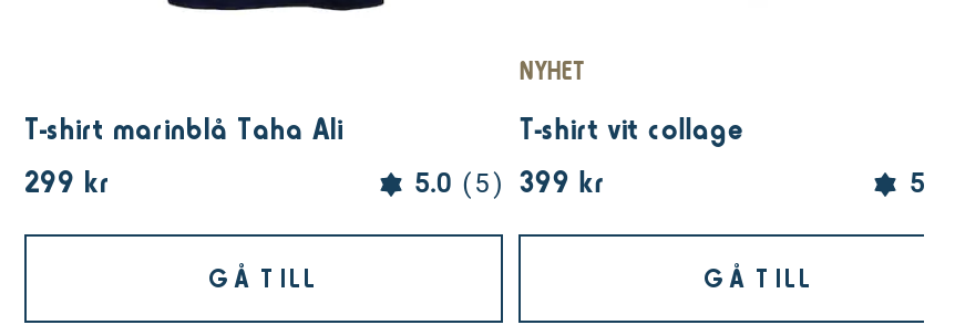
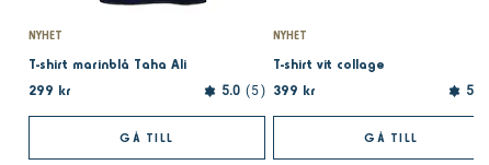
none -> [29,27,62,42] NYHET

